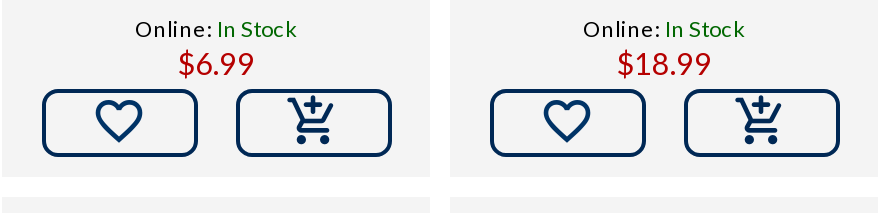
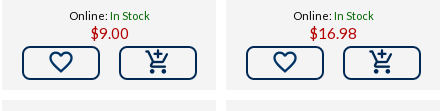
[177,45,255,81] $6.99 -> [89,24,128,42] $9.00
[616,45,712,81] $18.99 -> [309,24,357,42] $16.98

